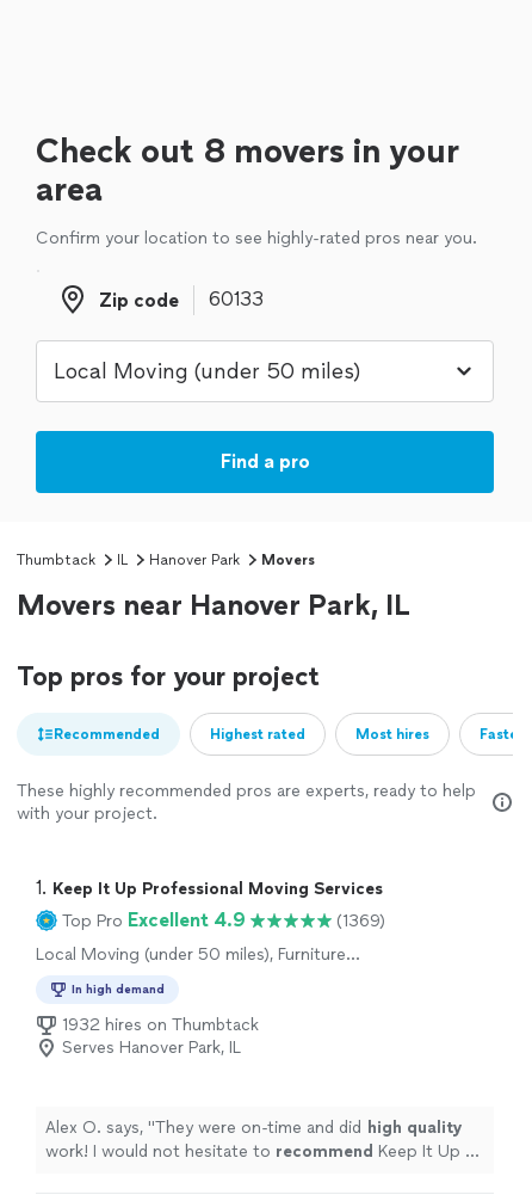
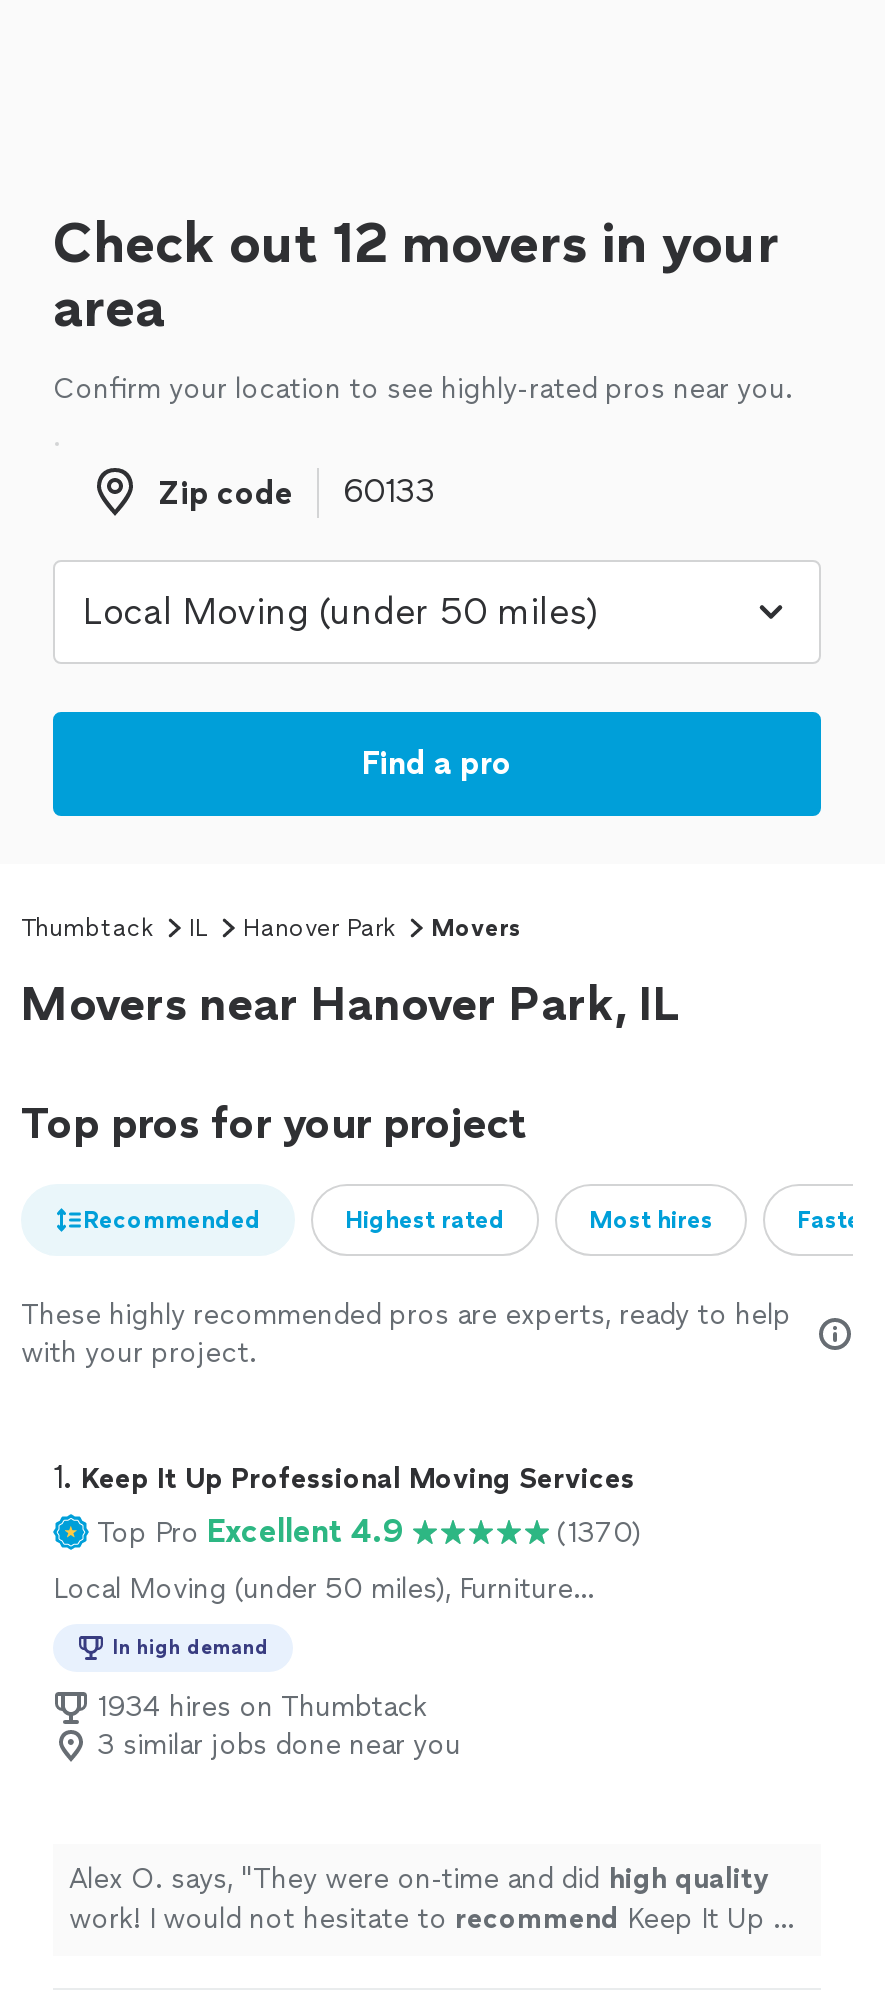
[36,130,459,171] Check out 8 movers in your -> [53,208,779,276] Check out 12 movers in your
[336,910,385,931] (1369) -> [557,1515,641,1549] (1370)
[62,1015,259,1058] 1932 hires on Thumbtack | Serves Hanover Park, IL -> [97,1690,461,1762] 1934 hires on Thumbtack | 3 similar jobs done near you

